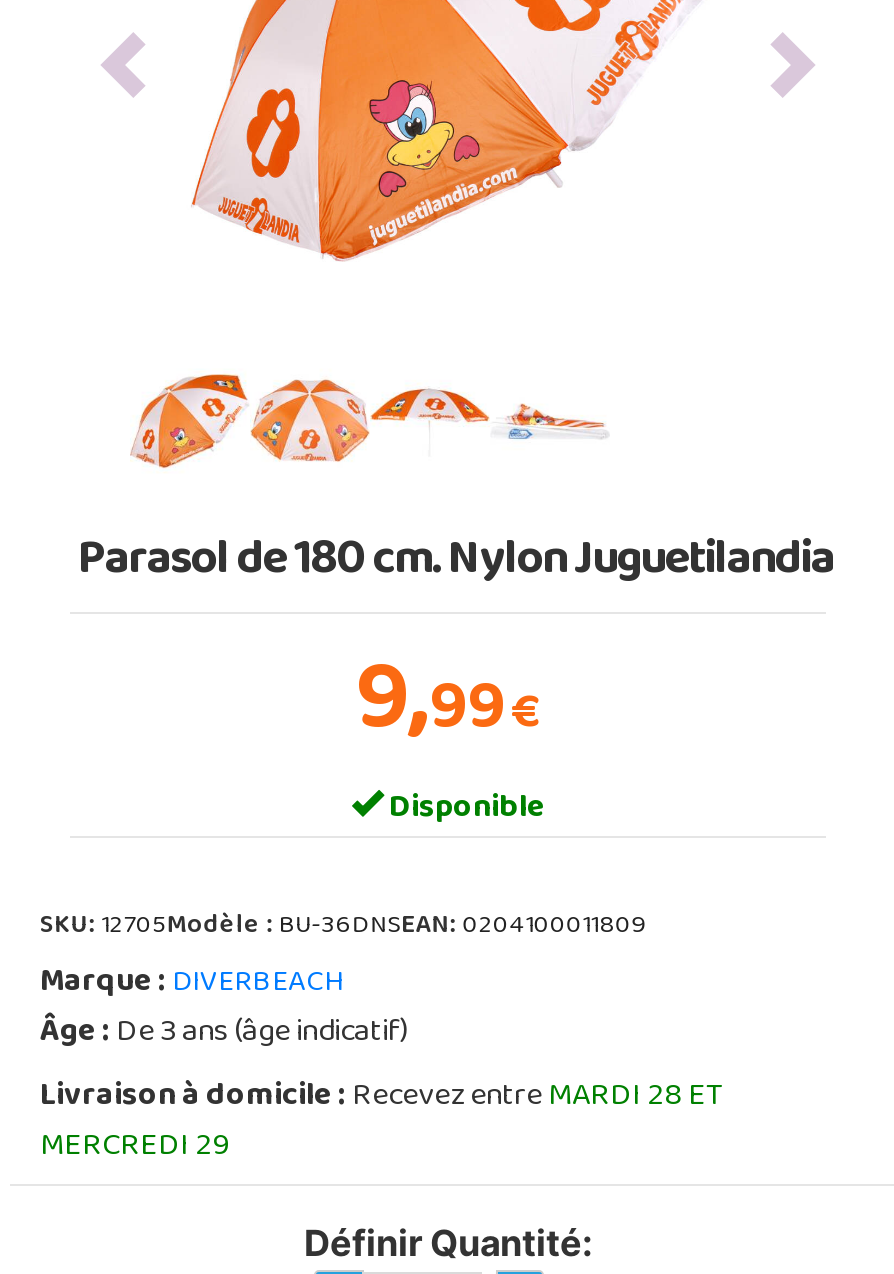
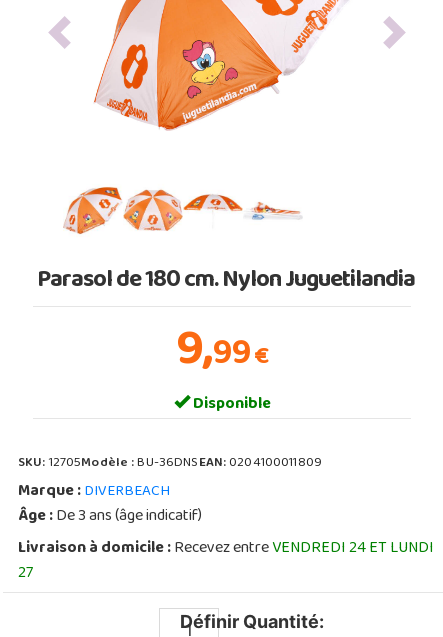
[40,1066,724,1180] Livraison à domicile : Recevez entreMARDI 28 ET | MERCREDI 29 -> [18,533,434,590] Livraison à domicile : Recevez entreVENDREDI 24 ET LUNDI | 27

